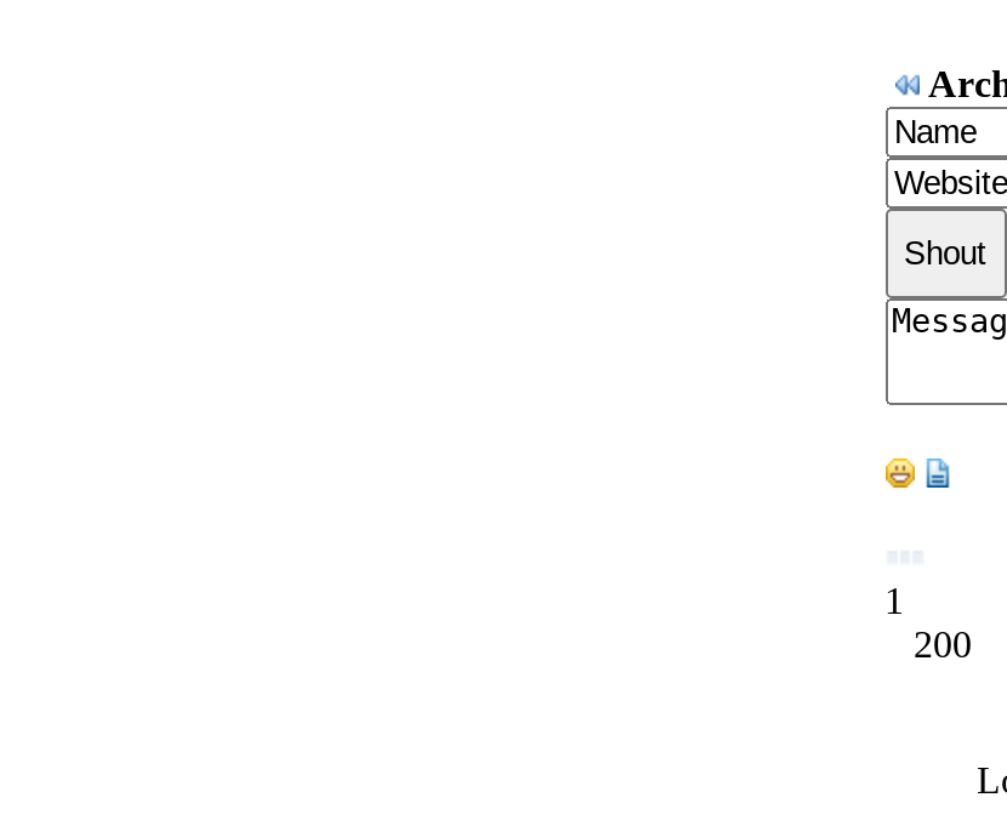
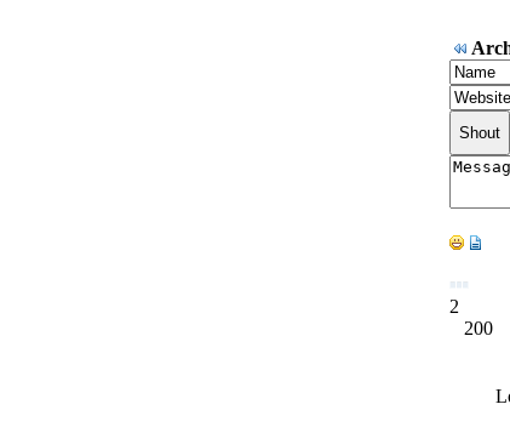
[884,579,904,620] 1 -> [449,296,459,316] 2

